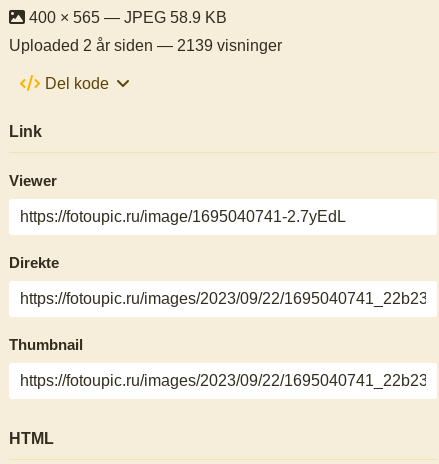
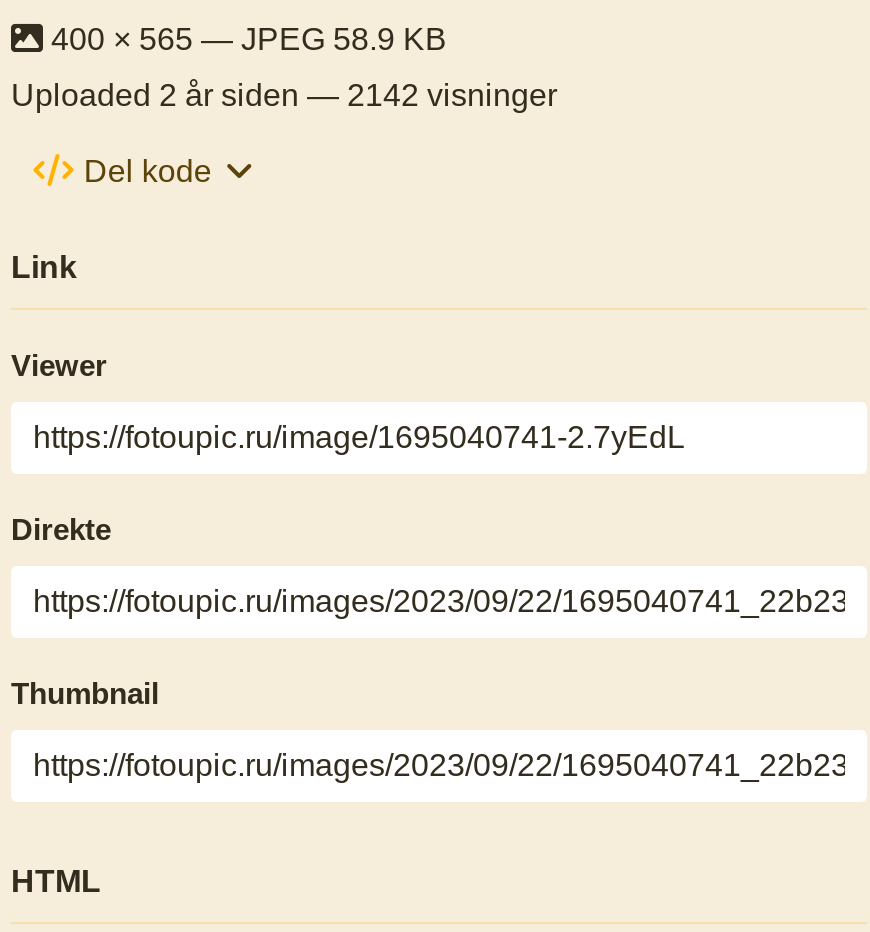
[9,37,282,54] Uploaded 2 år siden — 2139 visninger -> [11,78,557,112] Uploaded 2 år siden — 2142 visninger

